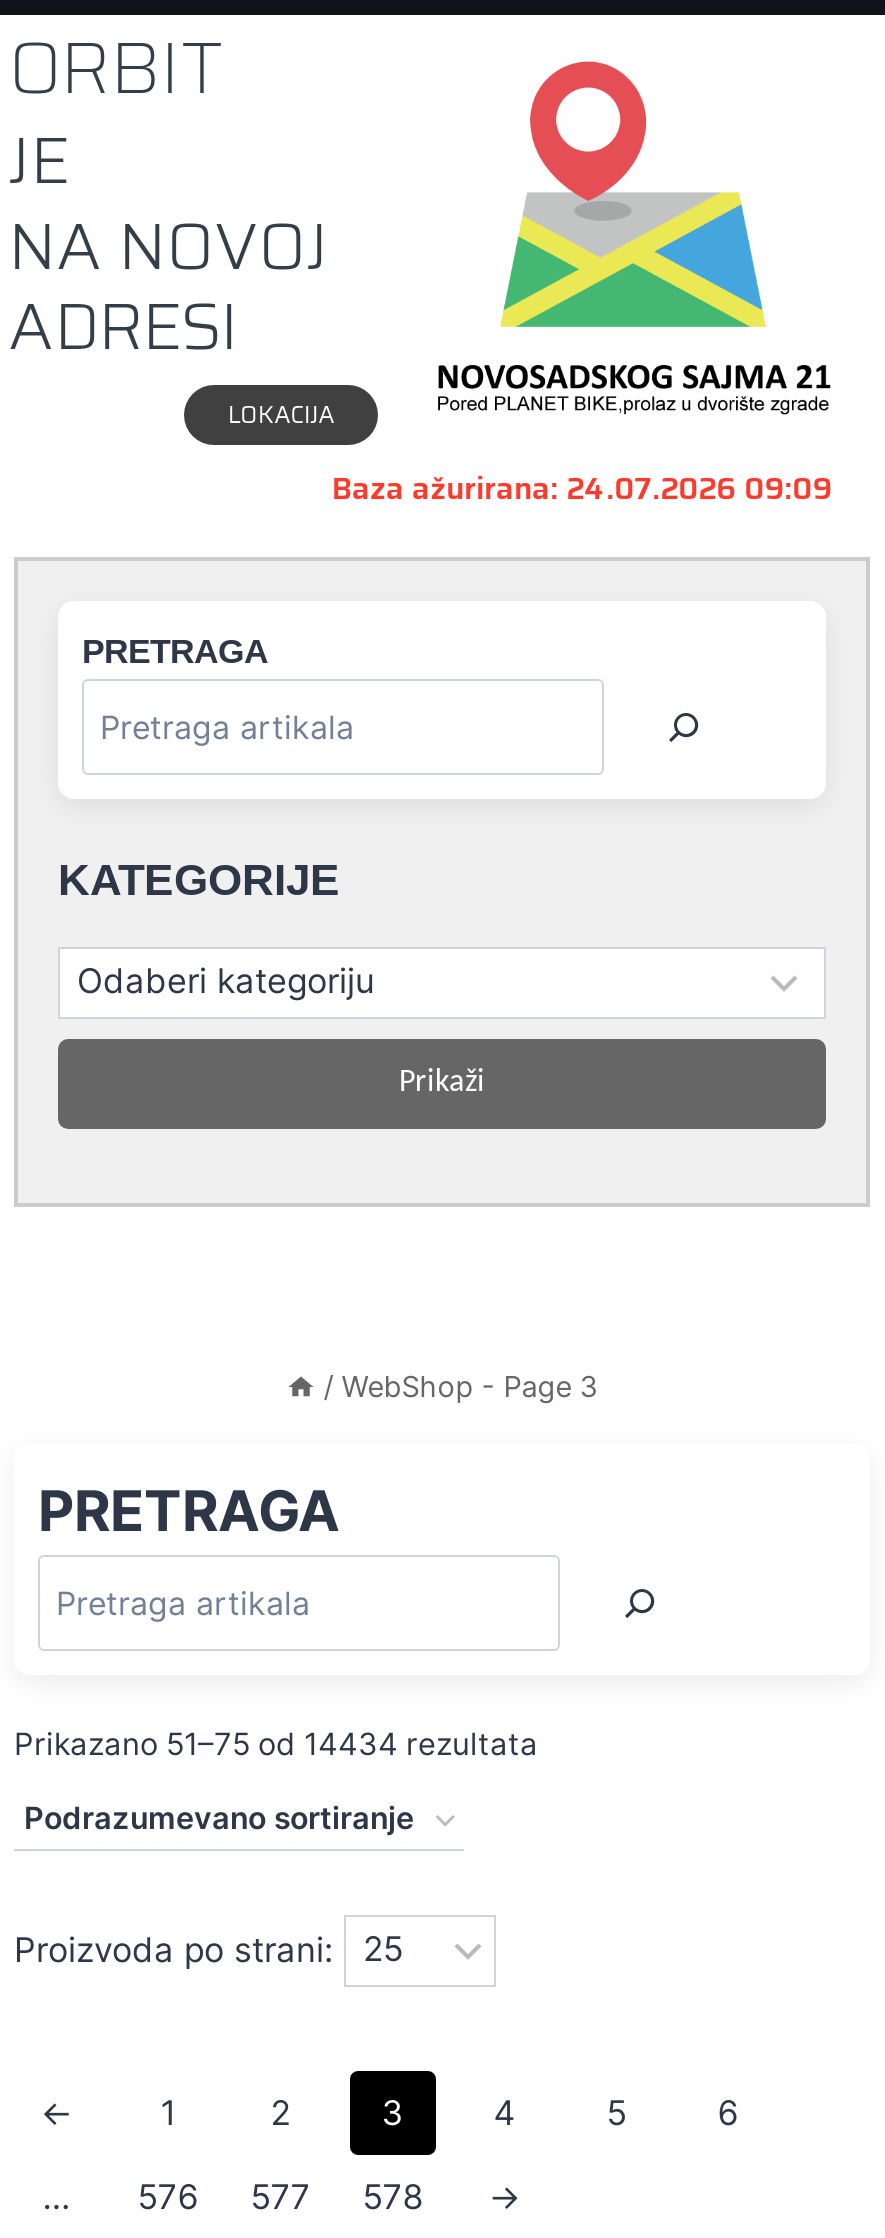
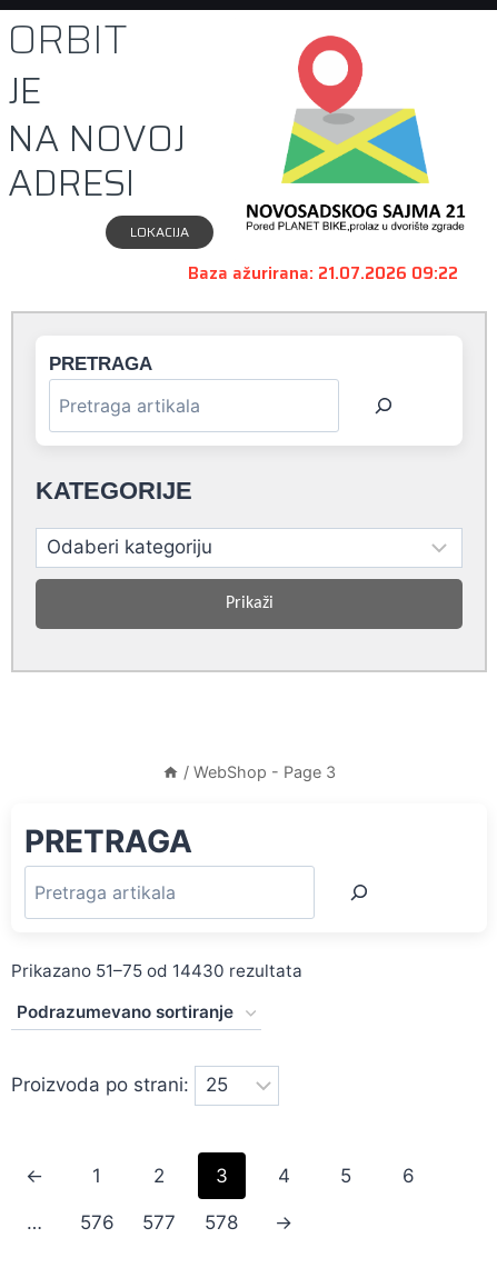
[332,465,832,513] Baza ažurirana: 24.07.2026 09:09 -> [188,260,458,287] Baza ažurirana: 21.07.2026 09:22
[14,1725,538,1763] Prikazano 51–75 od 14434 rezultata -> [11,960,302,982] Prikazano 51–75 od 14430 rezultata

